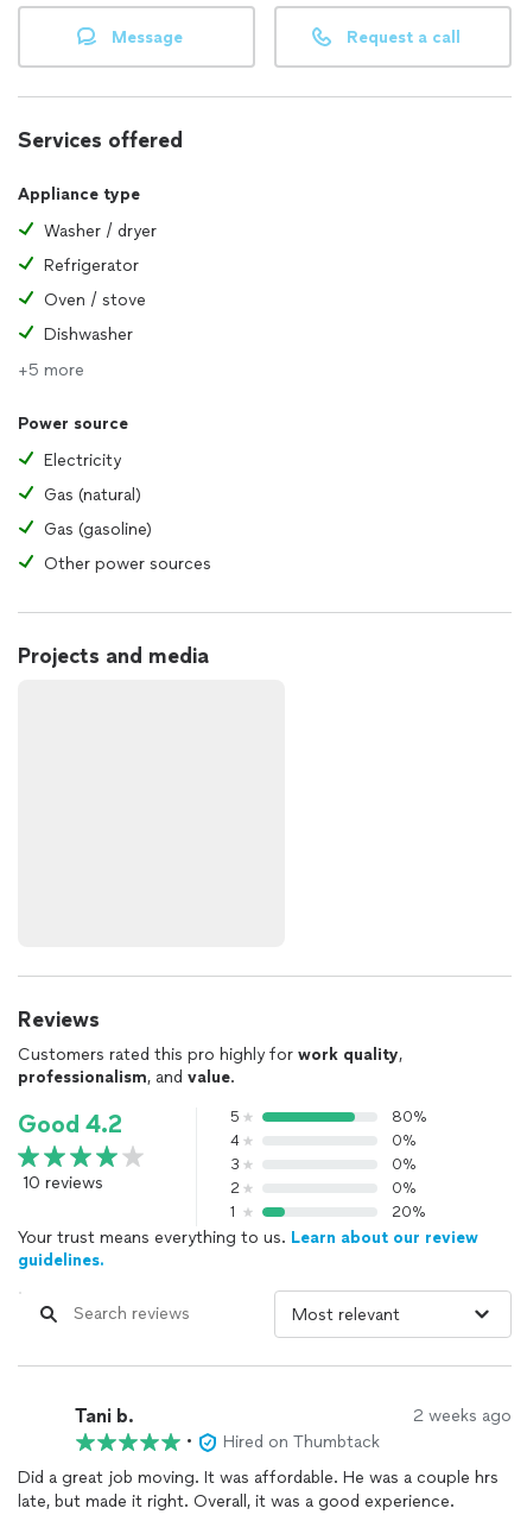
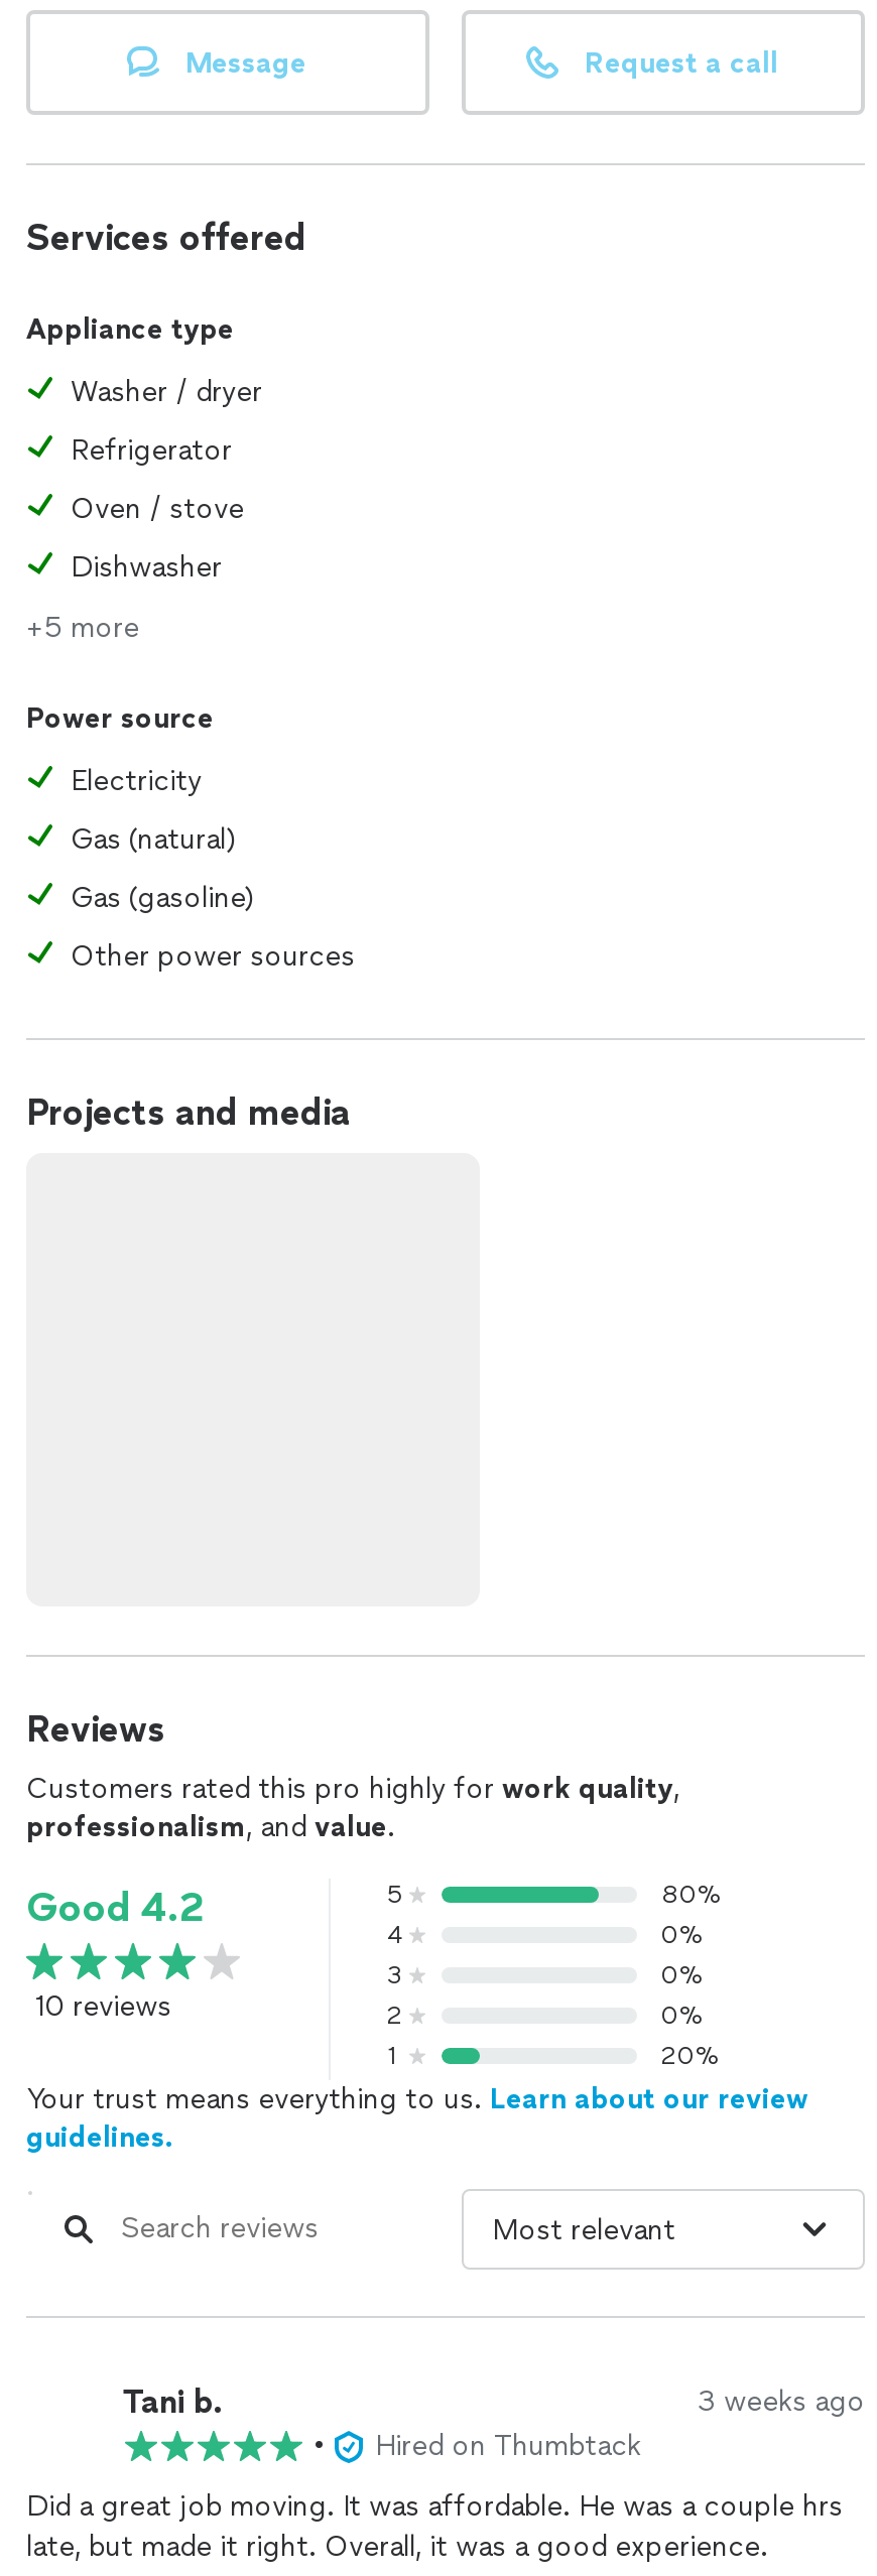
[413,1406,512,1426] 2 weeks ago -> [698,2385,865,2419] 3 weeks ago

